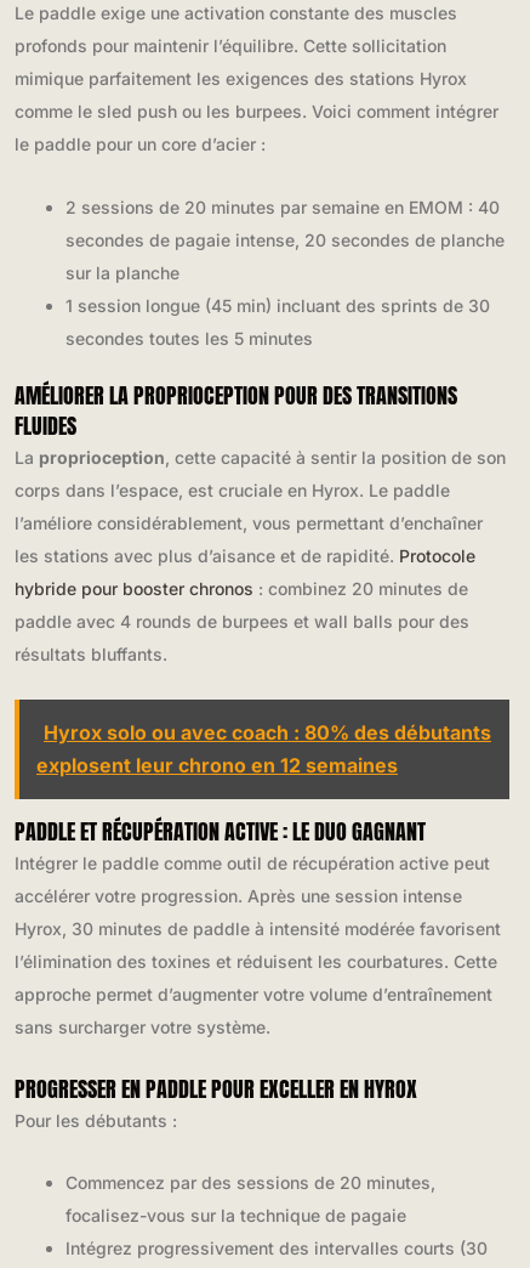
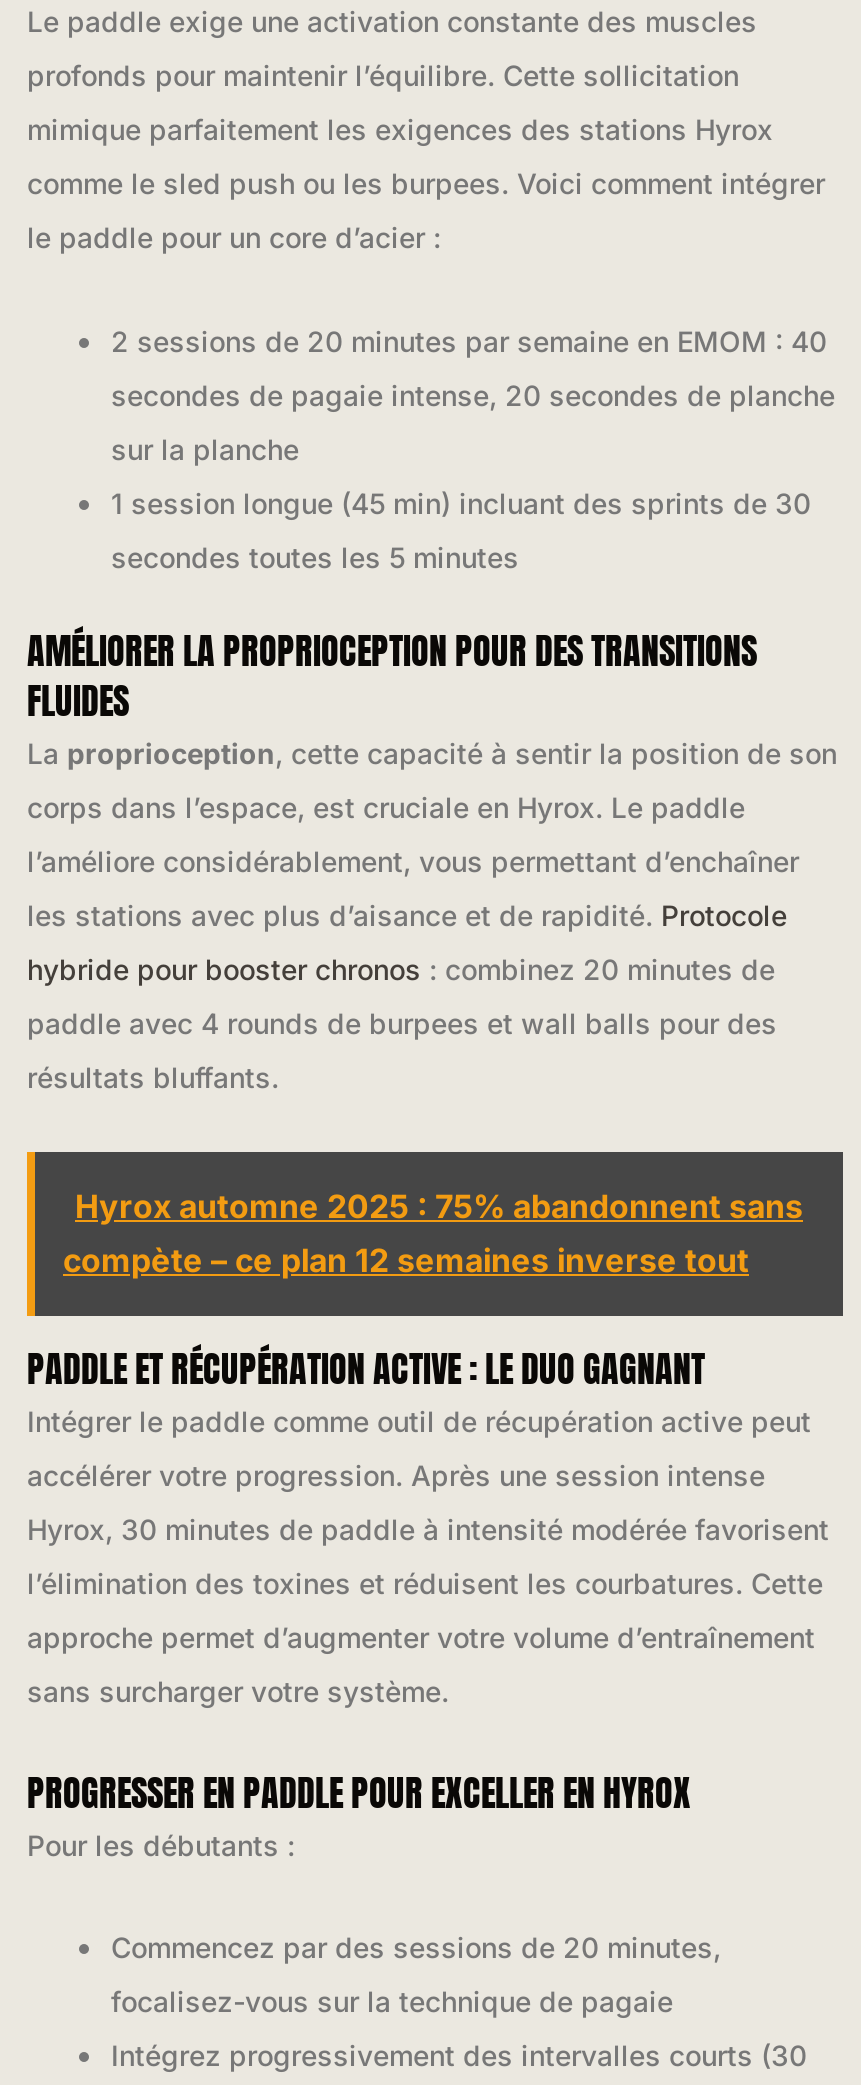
[36,720,491,778] Hyrox solo ou avec coach : 80% des débutants | explosent leur chrono en 12 semaines -> [63,1186,803,1280] Hyrox automne 2025 : 75% abandonnent sans | compète – ce plan 12 semaines inverse tout

